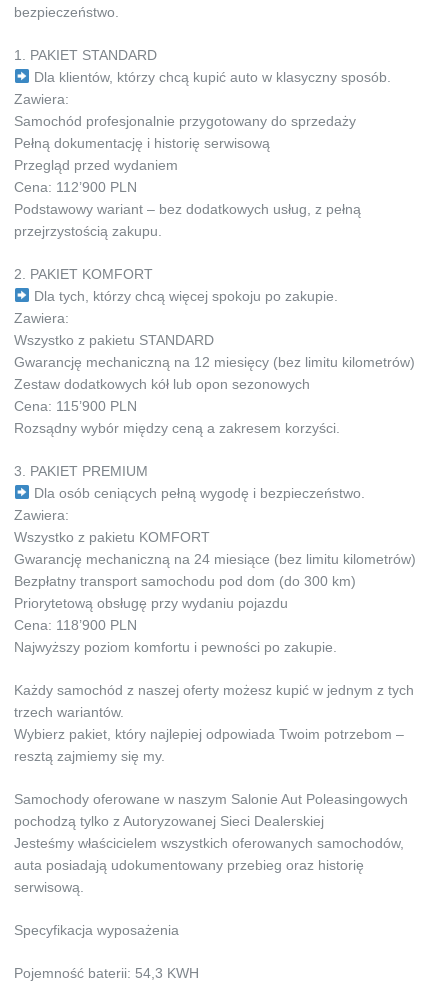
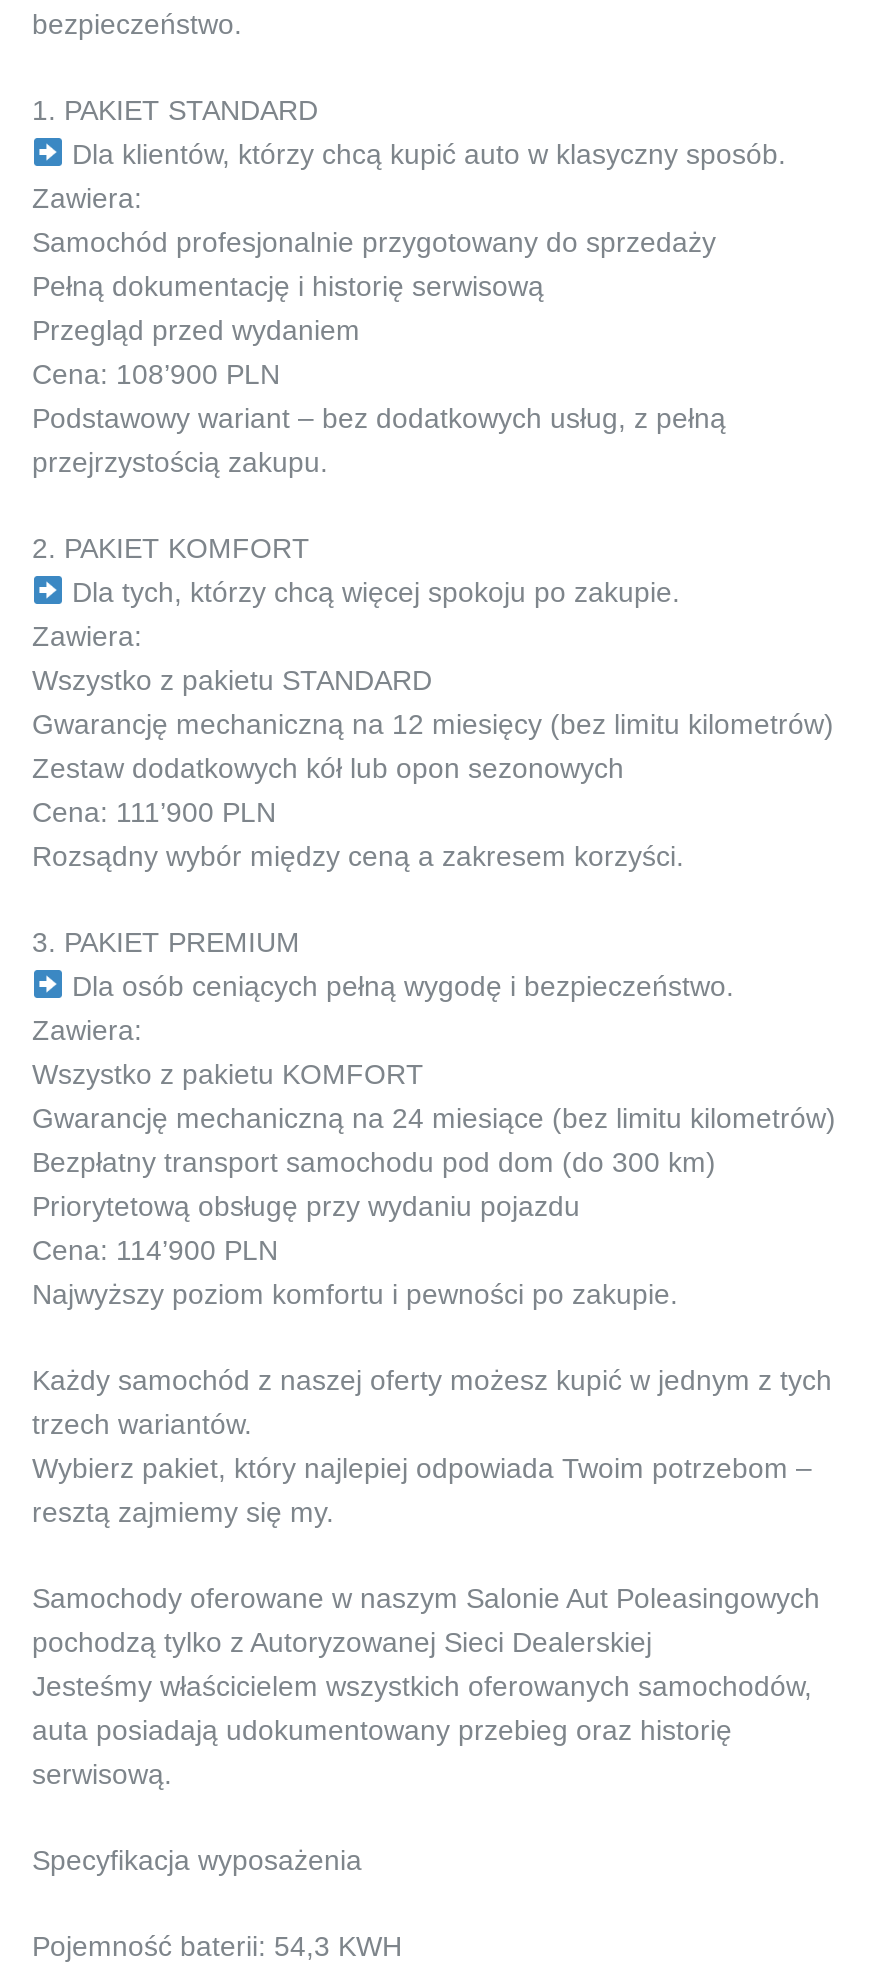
[14,179,137,195] Cena: 112’900 PLN -> [32,357,280,389] Cena: 108’900 PLN
[14,398,137,414] Cena: 115’900 PLN -> [32,795,276,827] Cena: 111’900 PLN
[14,617,137,633] Cena: 118’900 PLN -> [32,1233,278,1265] Cena: 114’900 PLN

